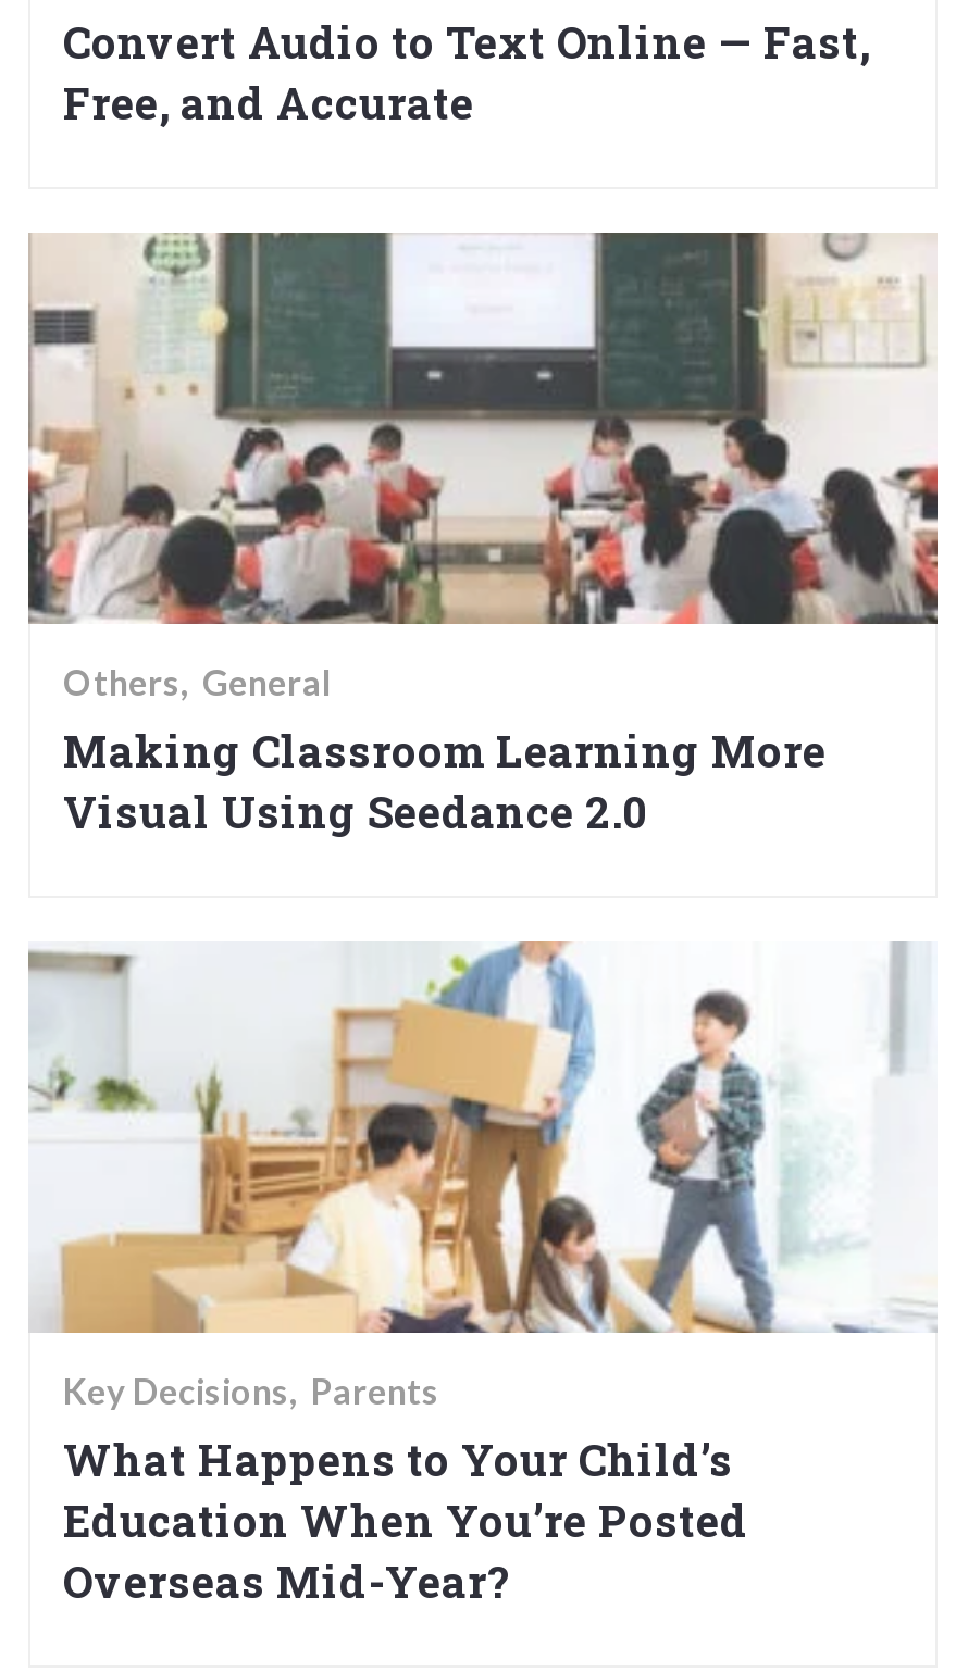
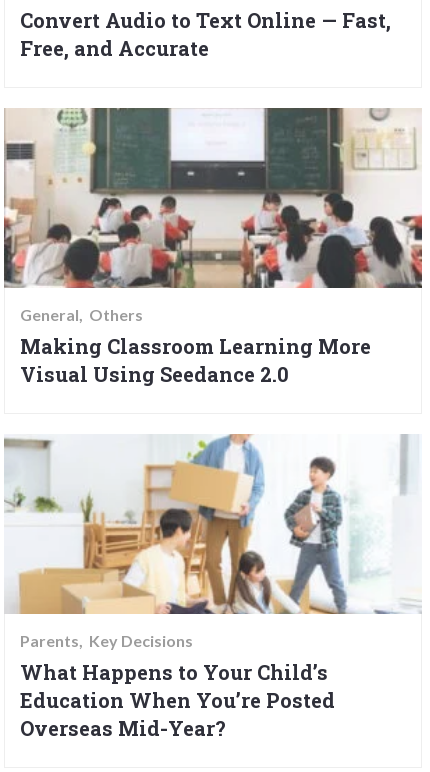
[63,661,331,702] Others General -> [20,305,143,324] General Others
[63,1369,439,1411] Key Decisions Parents -> [20,631,193,650] Parents Key Decisions

